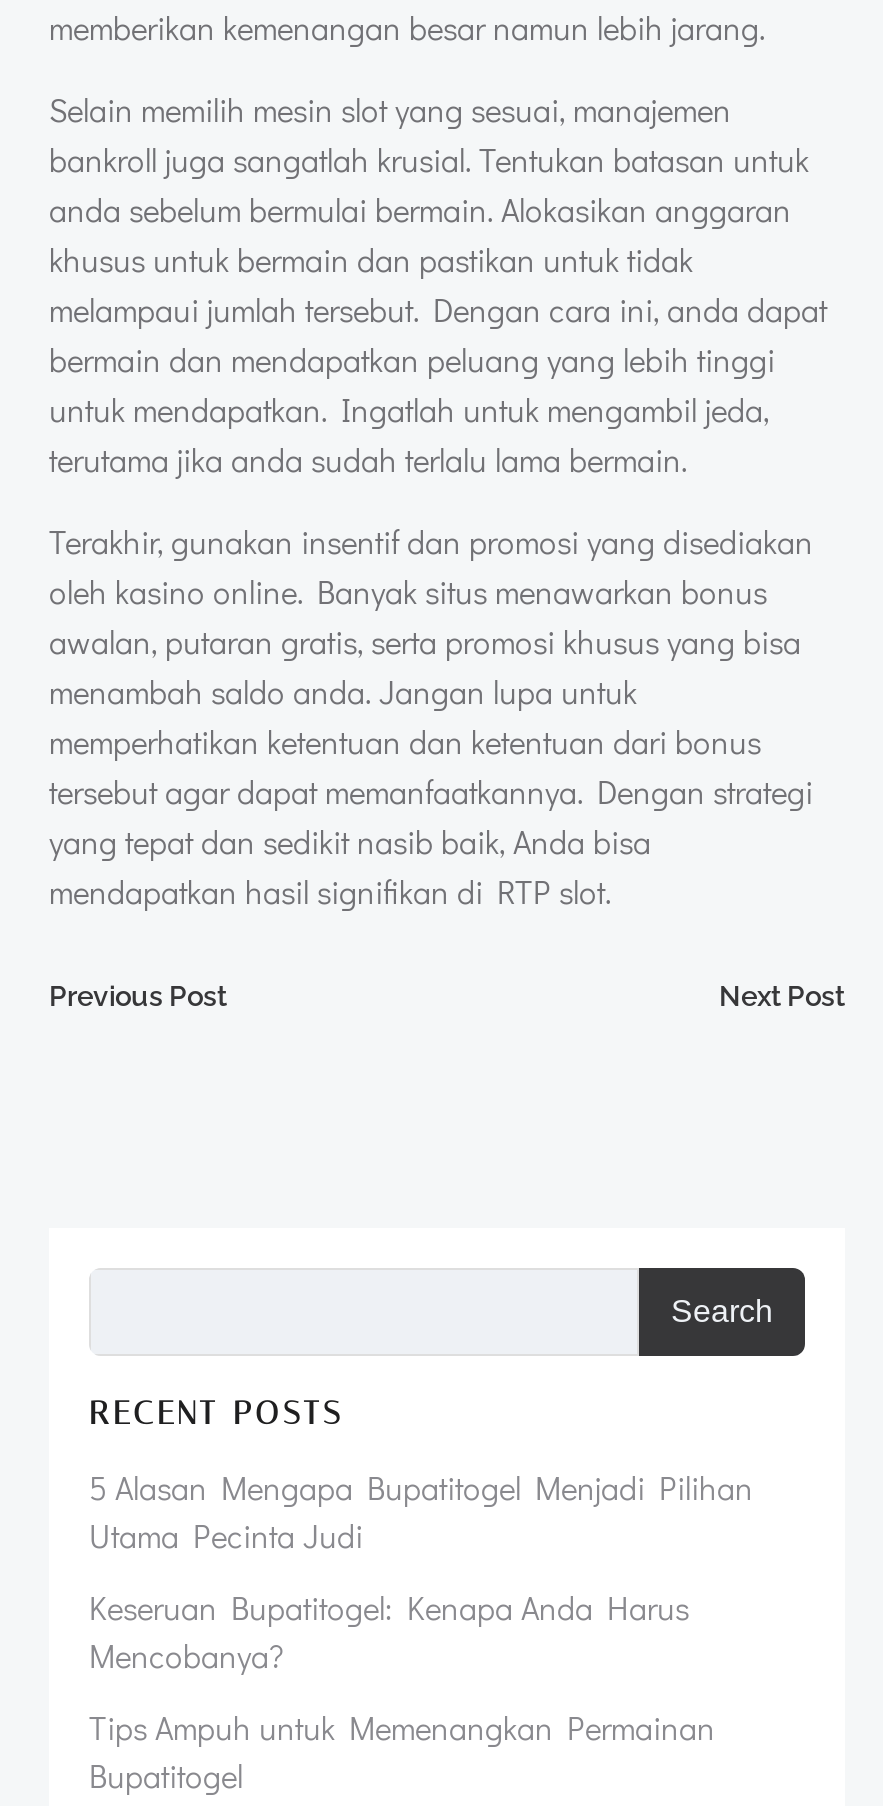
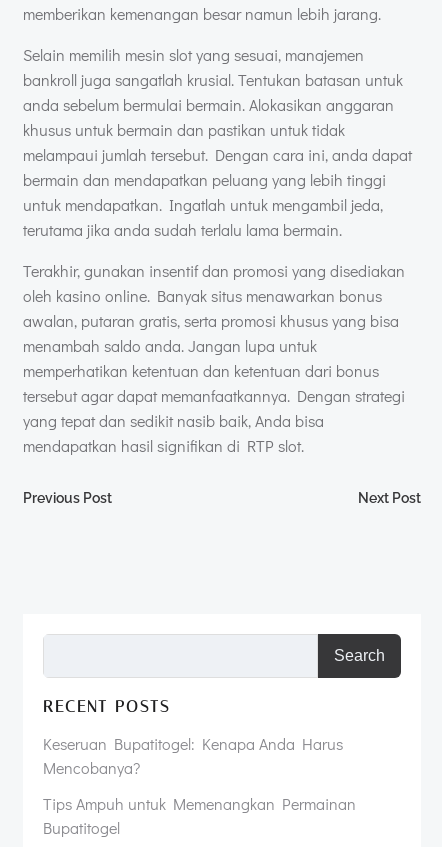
[89,1466,753,1556] 5 Alasan Mengapa Bupatitogel Menjadi Pilihan | Utama Pecinta Judi -> none

